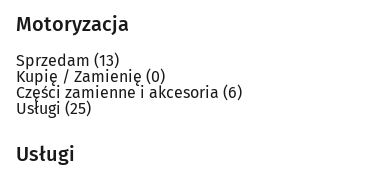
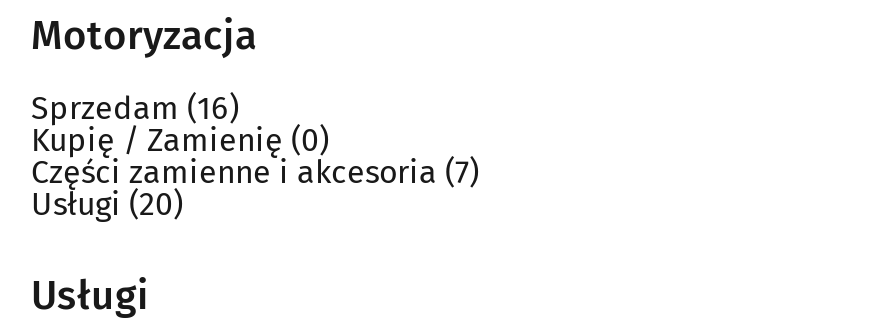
[16,50,119,69] Sprzedam (13) -> [31,90,239,128] Sprzedam (16)
[16,82,242,101] Części zamienne i akcesoria (6) -> [31,154,479,192] Części zamienne i akcesoria (7)
[16,98,91,117] Usługi (25) -> [31,186,183,224] Usługi (20)

